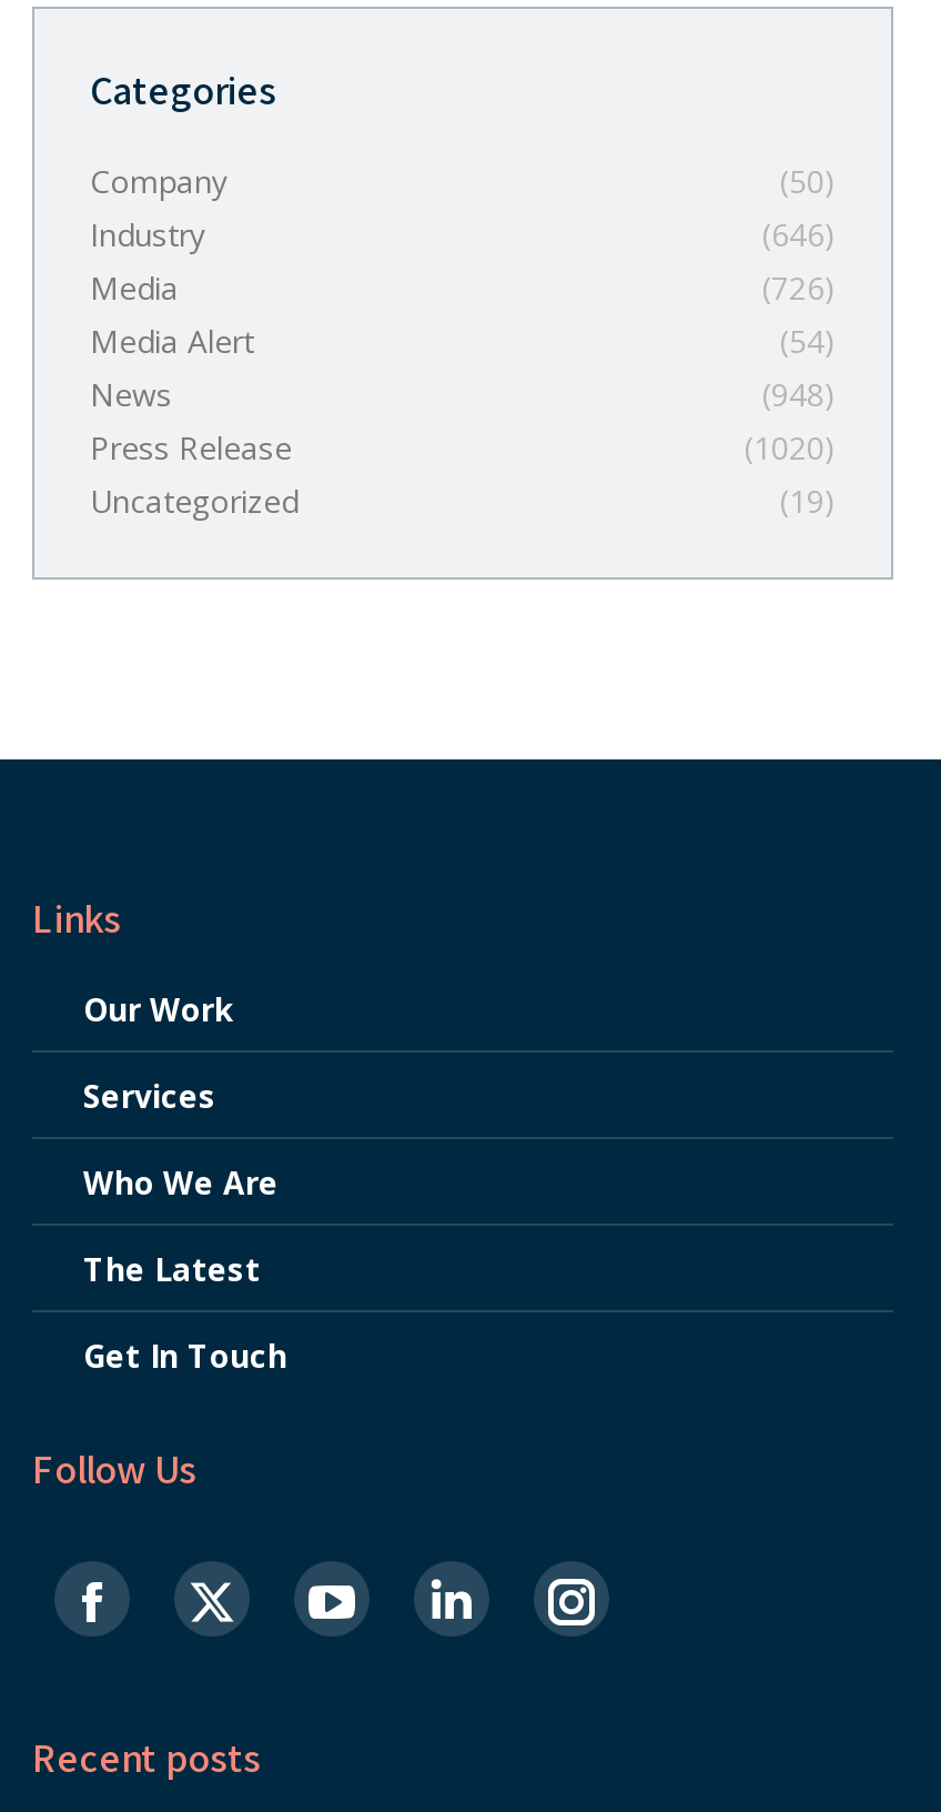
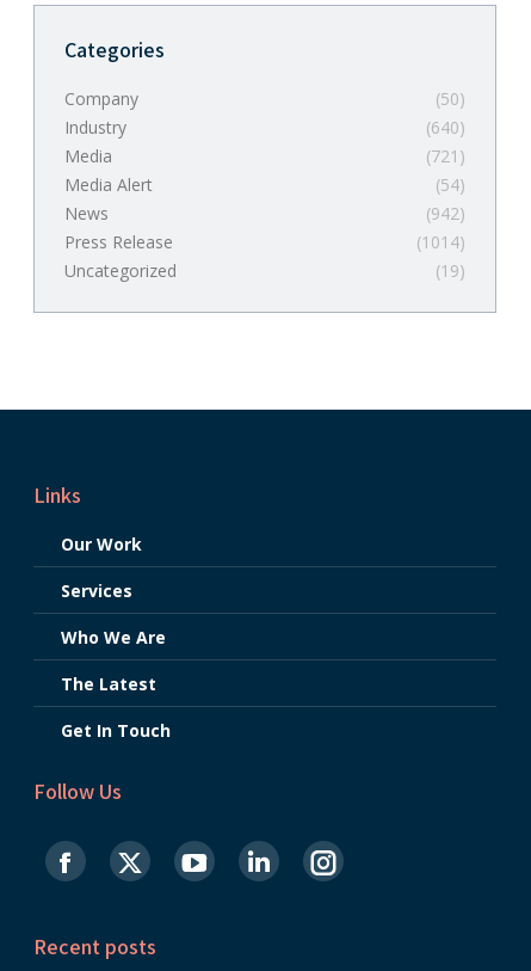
[762,213,836,255] (646) -> [426,116,465,139] (640)
[762,266,836,309] (726) -> [426,145,465,167] (721)
[762,373,836,415] (948) -> [426,202,465,225] (942)
[745,426,836,469] (1020) -> [416,231,465,253] (1014)

